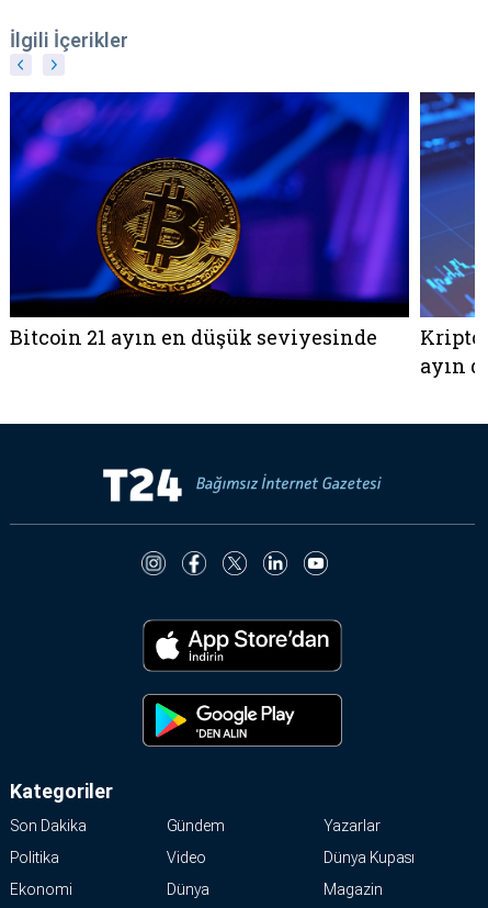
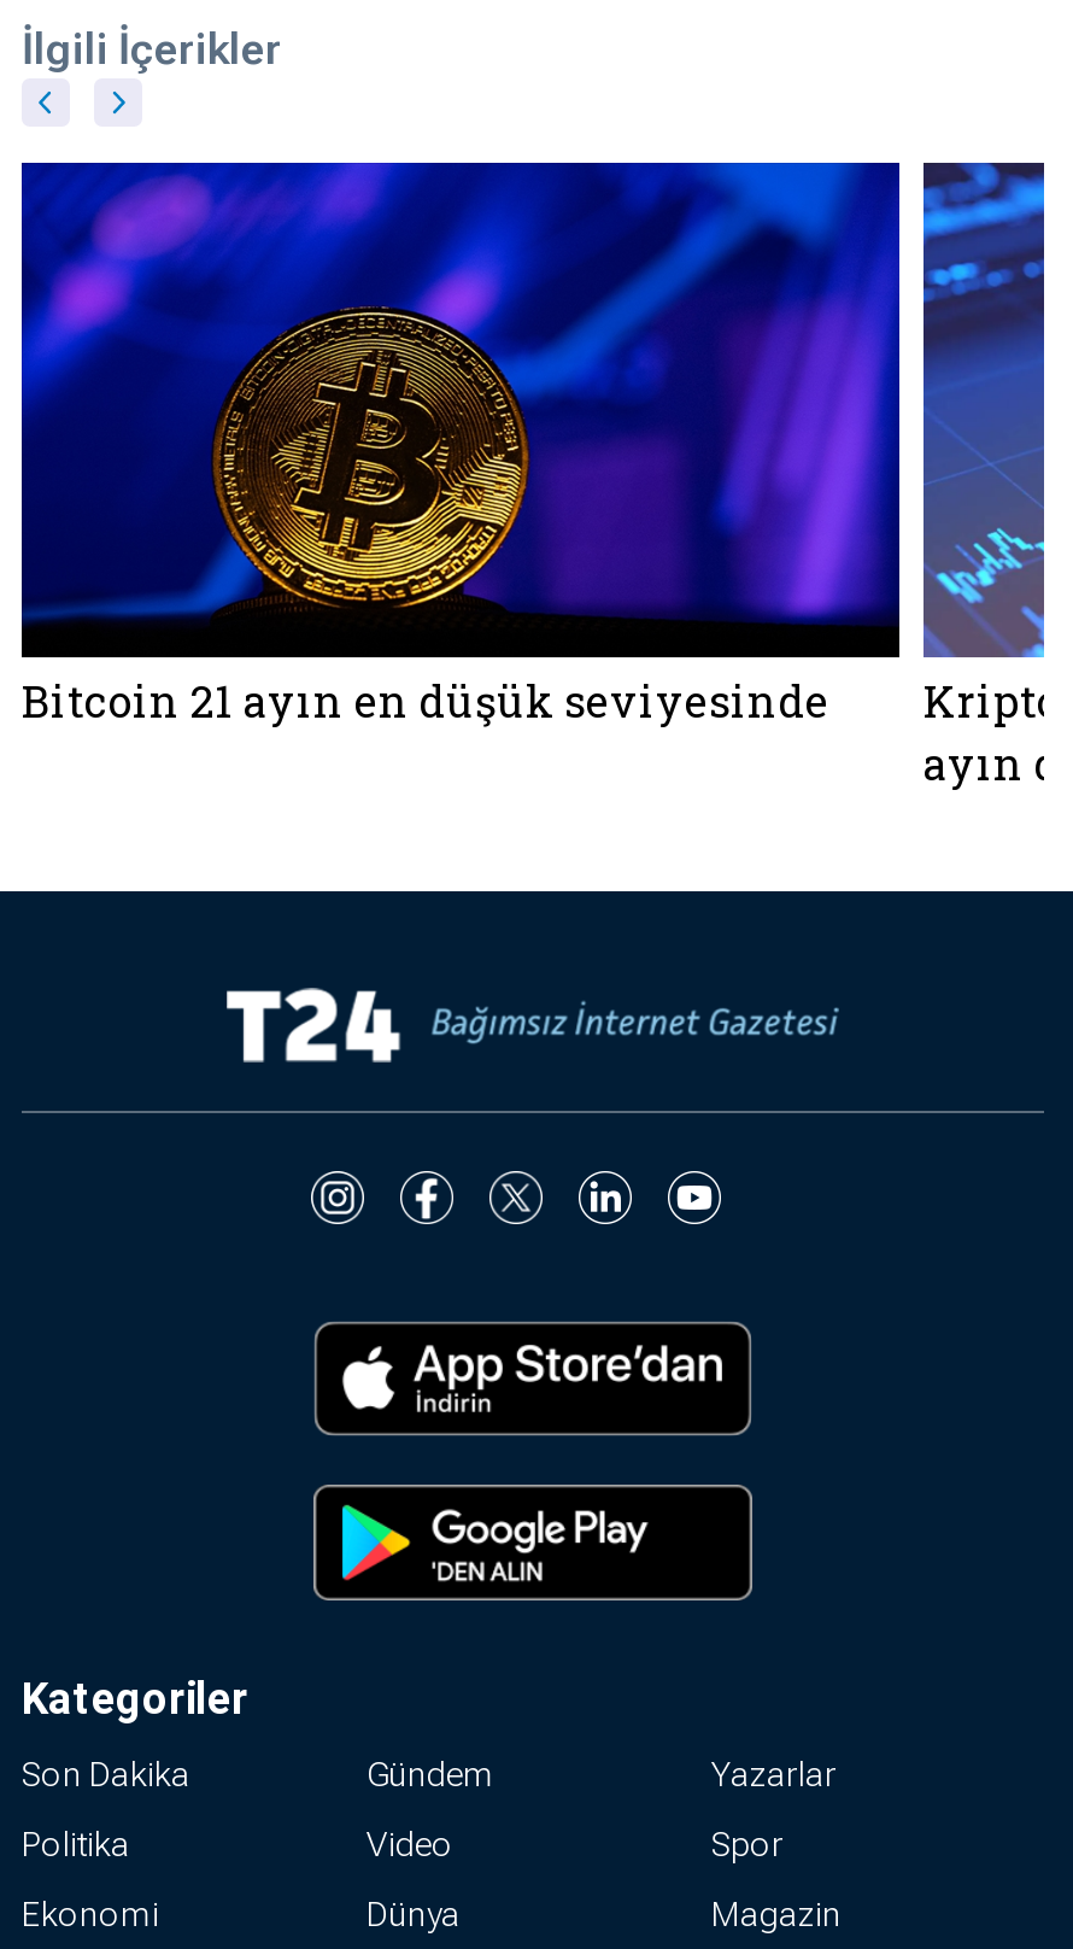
[324,849,415,867] Dünya Kupası -> [711,1825,784,1864] Spor

